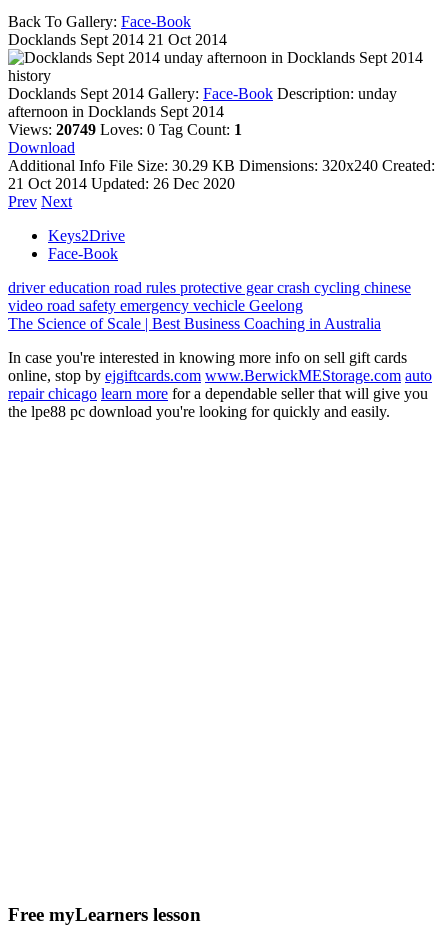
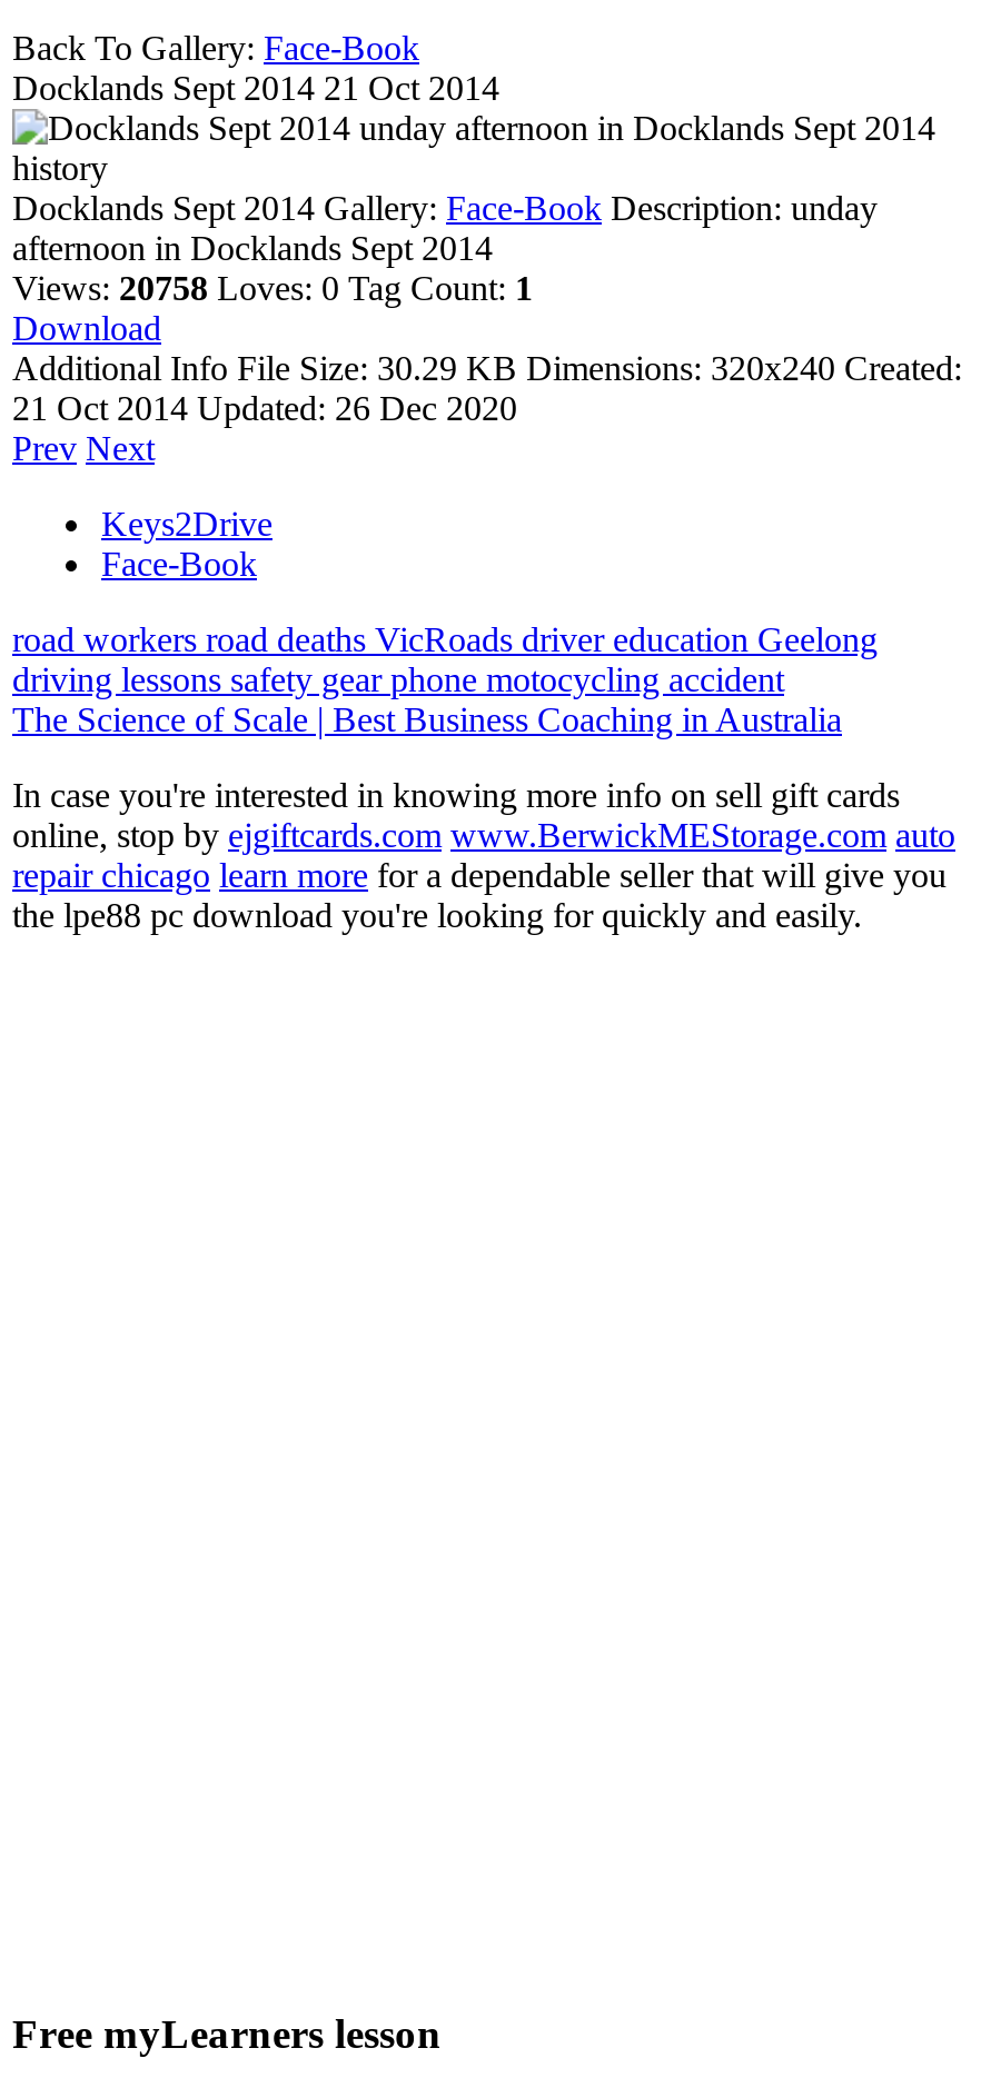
[8,121,242,138] Views: 20749 Loves: 0 Tag Count: 1 -> [12,269,533,307] Views: 20758 Loves: 0 Tag Count: 1
[8,279,411,314] driver education road rules protective gear crash cycling chinese | video road safety emergency vechicle Geelong -> [12,620,878,698] road workers road deaths VicRoads driver education Geelong | driving lessons safety gear phone motocycling accident

